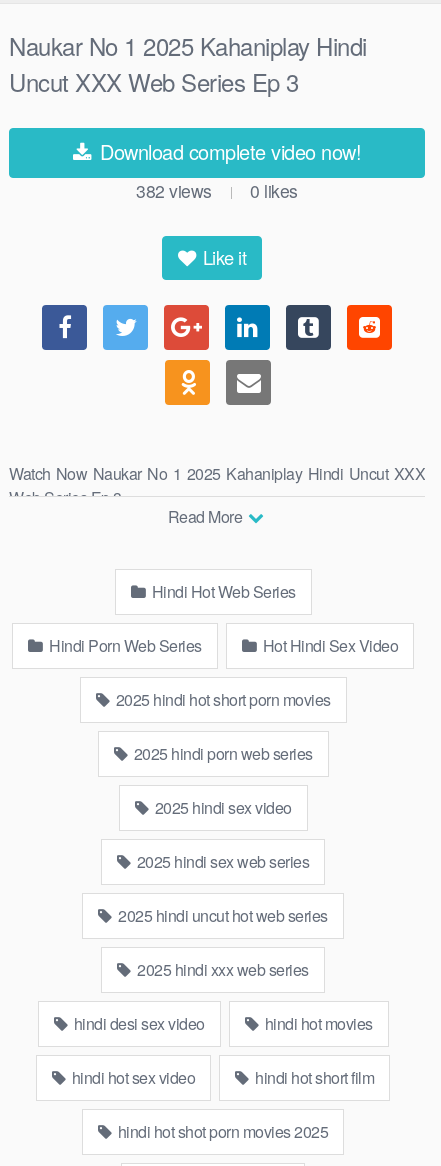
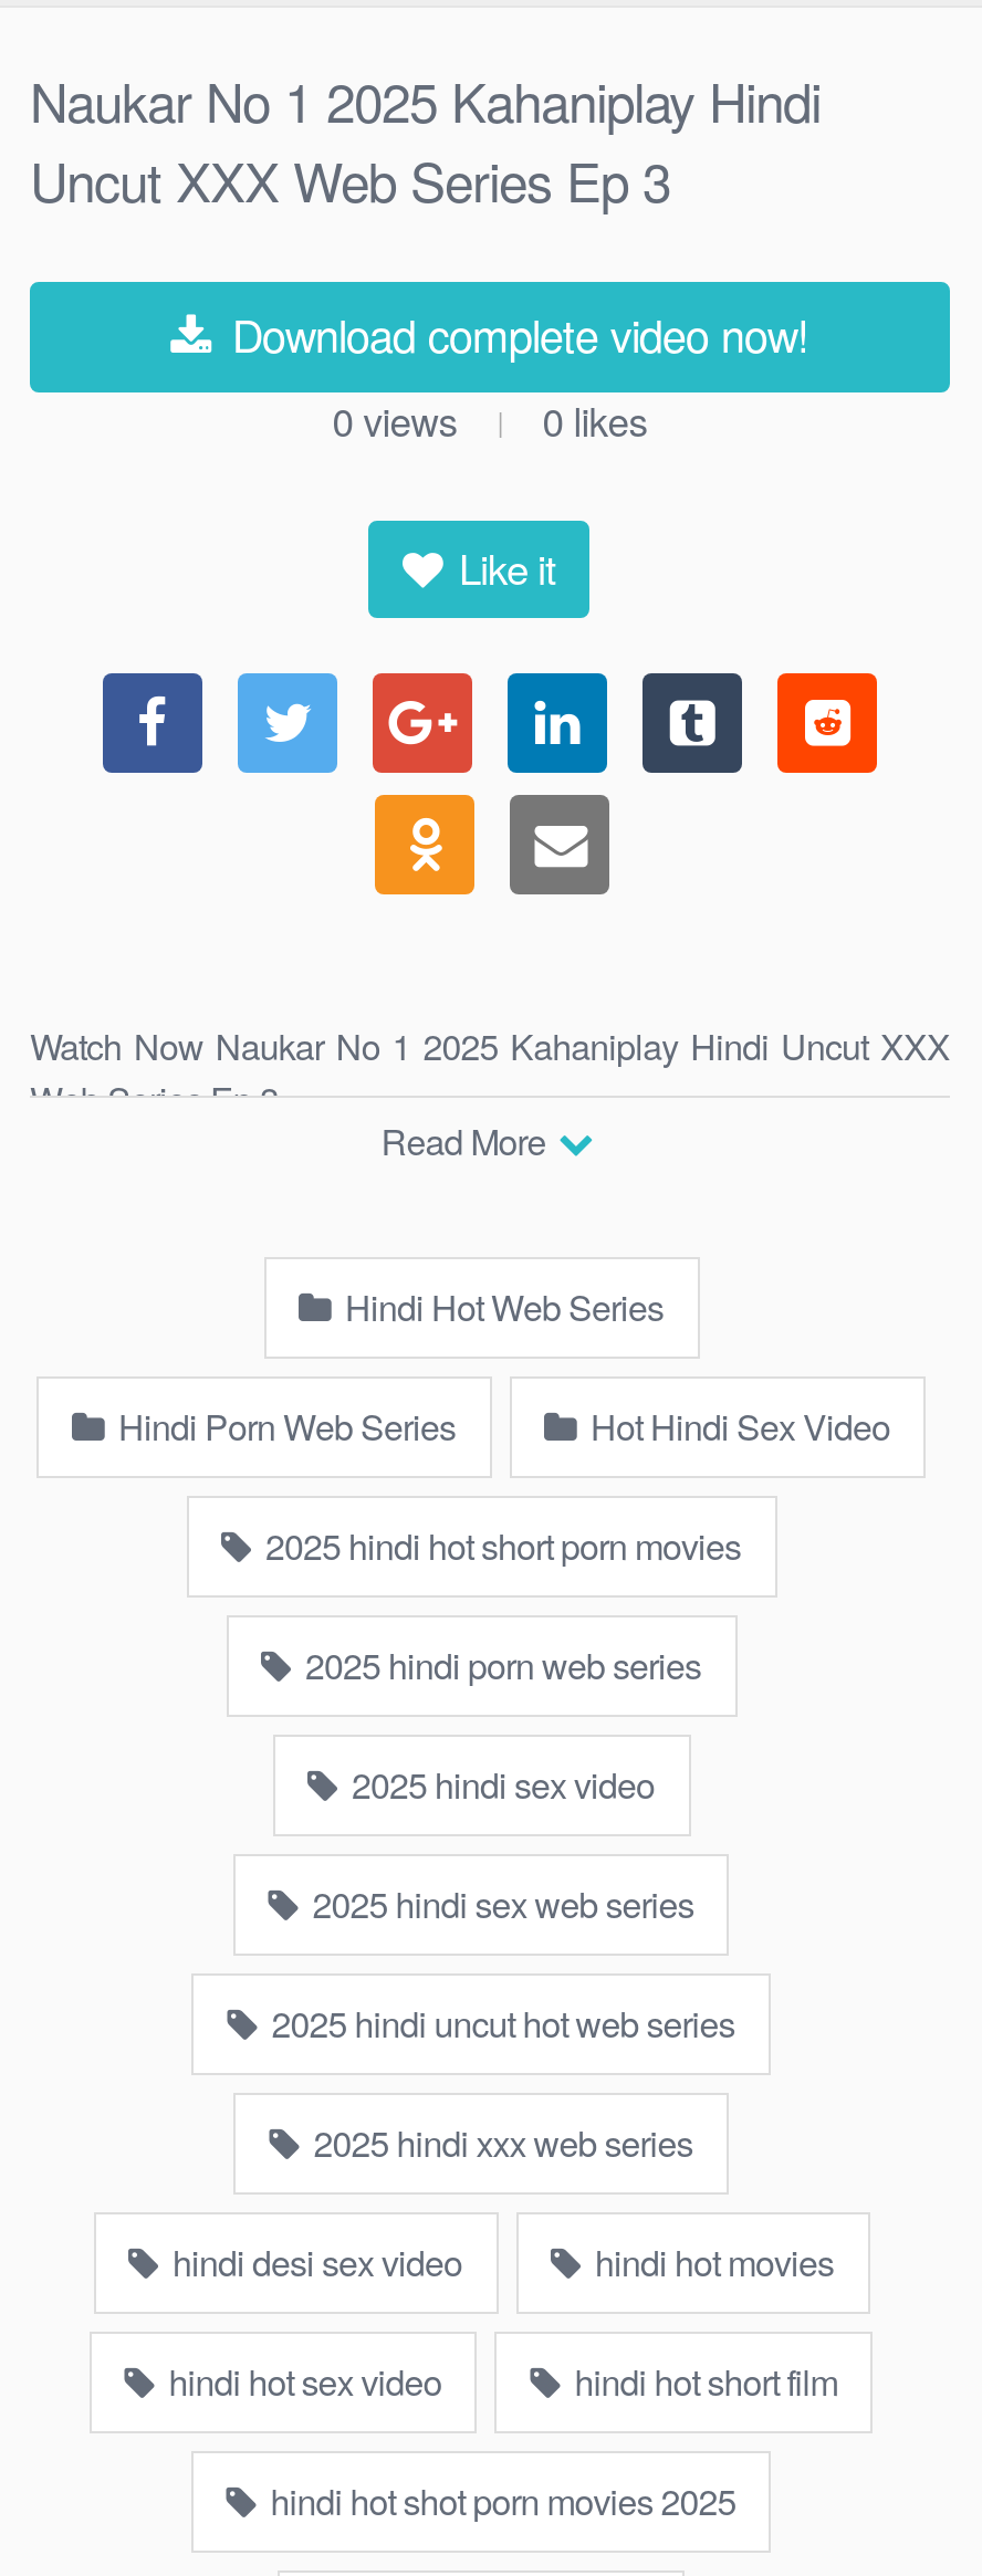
[136,178,212,203] 382views -> [332,392,457,448] 0views

